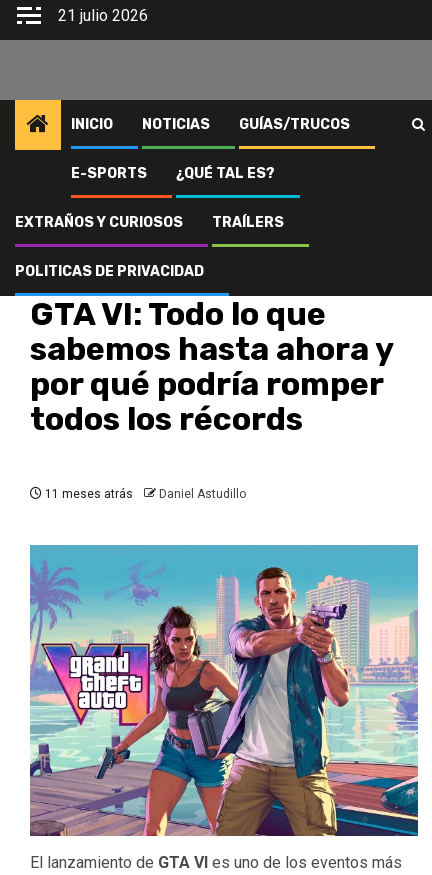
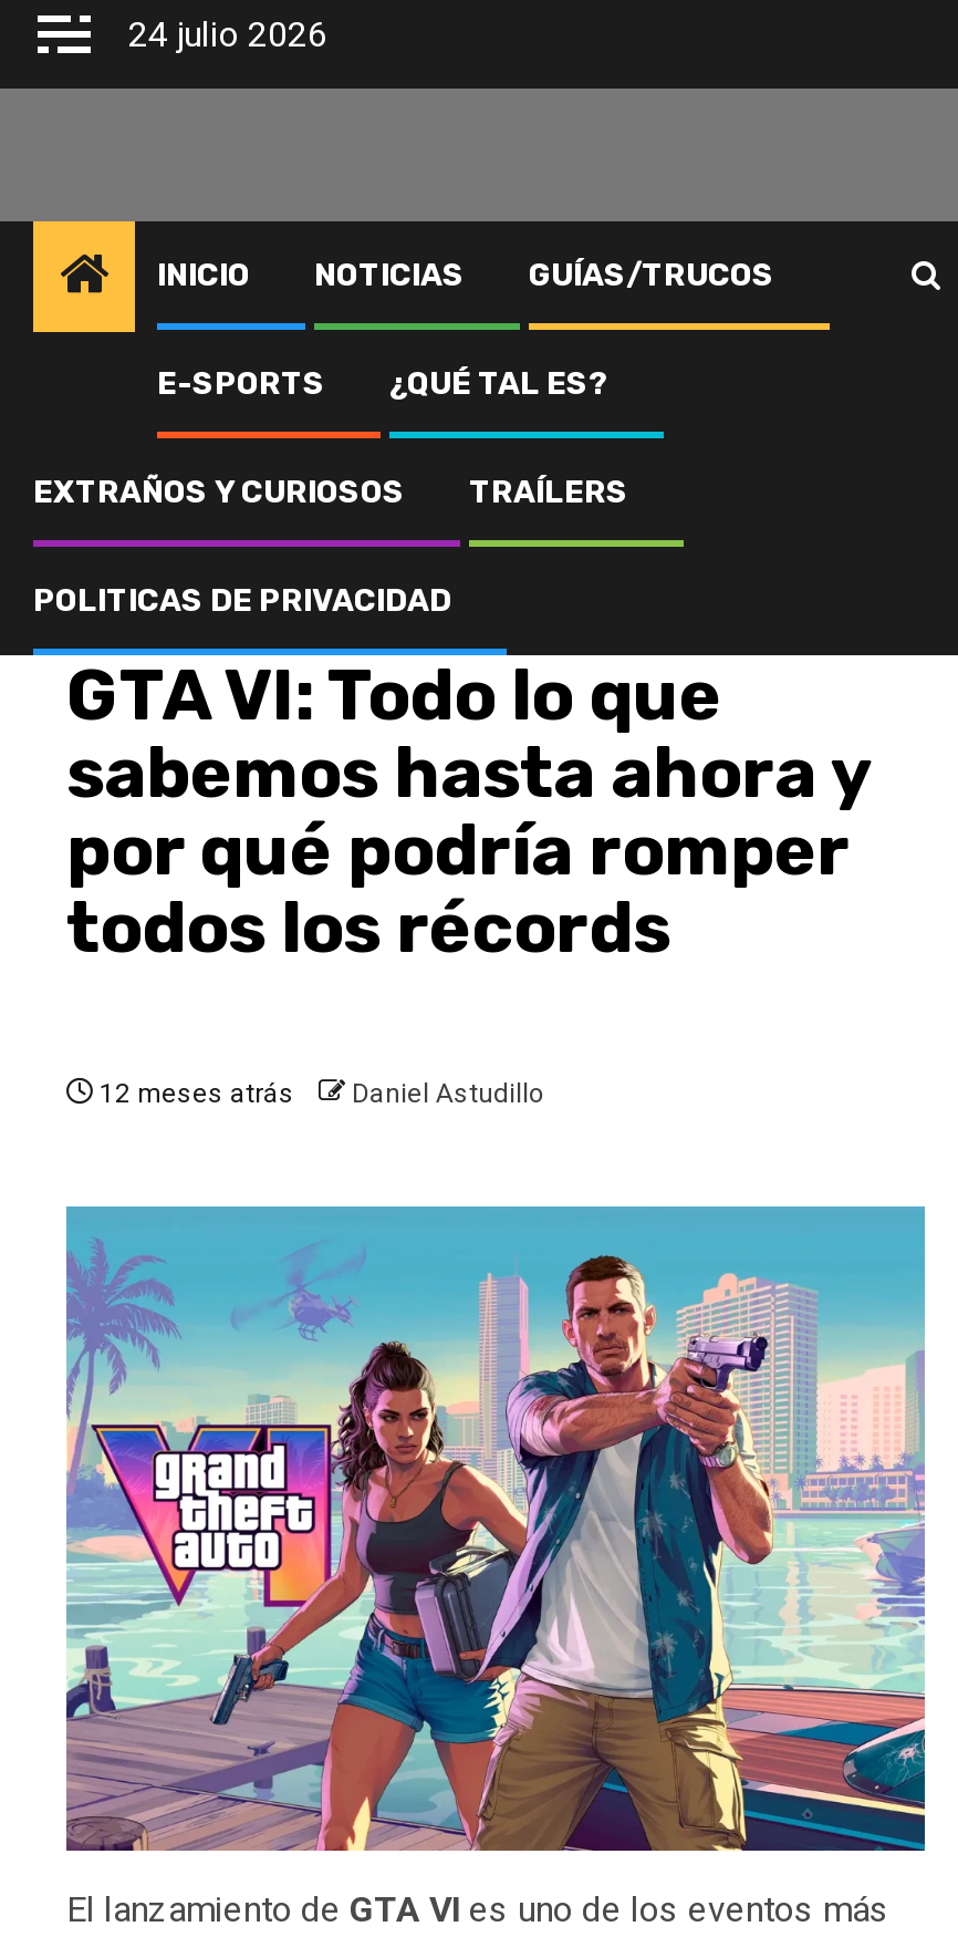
[58,6,148,25] 21 julio 2026 -> [128,13,327,55] 24 julio 2026
[42,487,246,501] 11 meses atrás Daniel Astudillo -> [93,1078,544,1109] 12 meses atrás Daniel Astudillo

